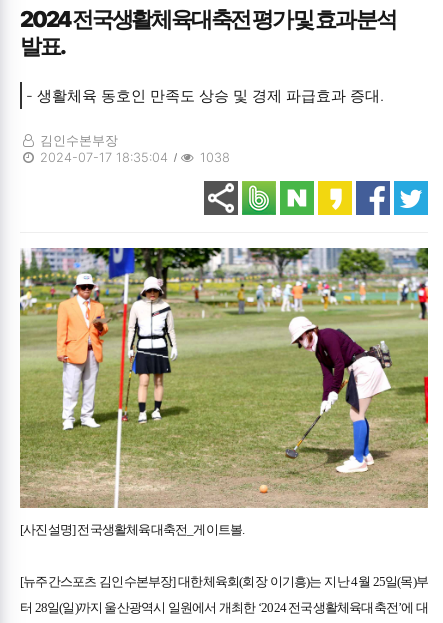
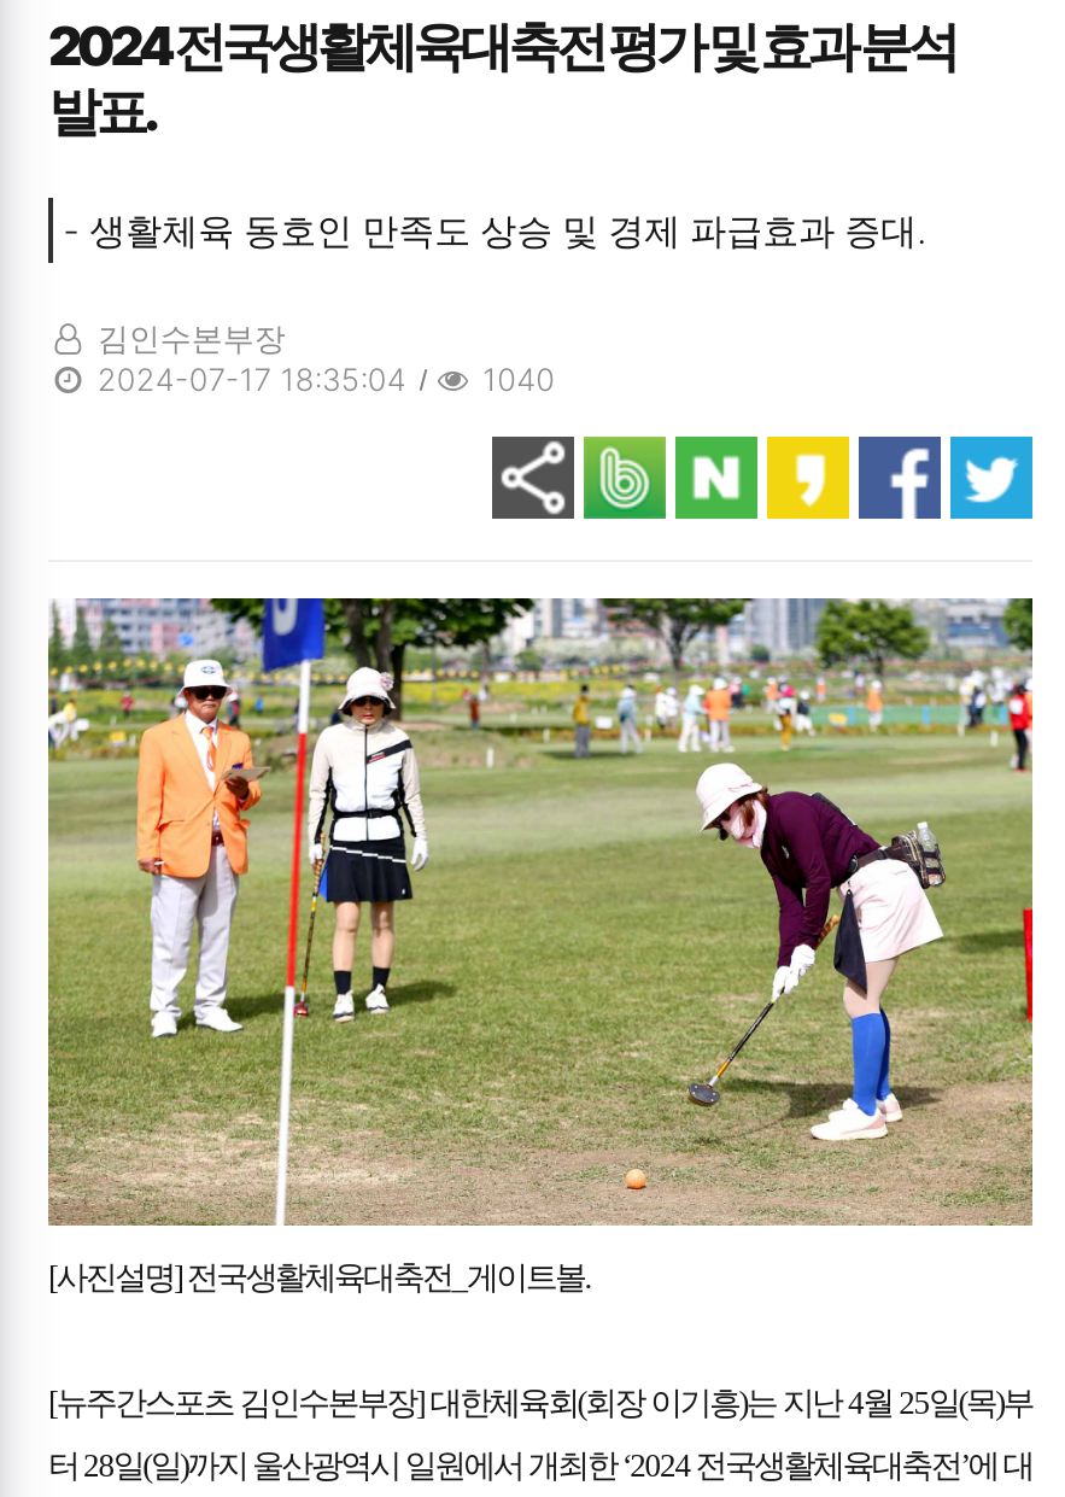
[36,150,230,165] 2024-07-17 18:35:04 1038 -> [88,361,555,398] 2024-07-17 18:35:04 1040

